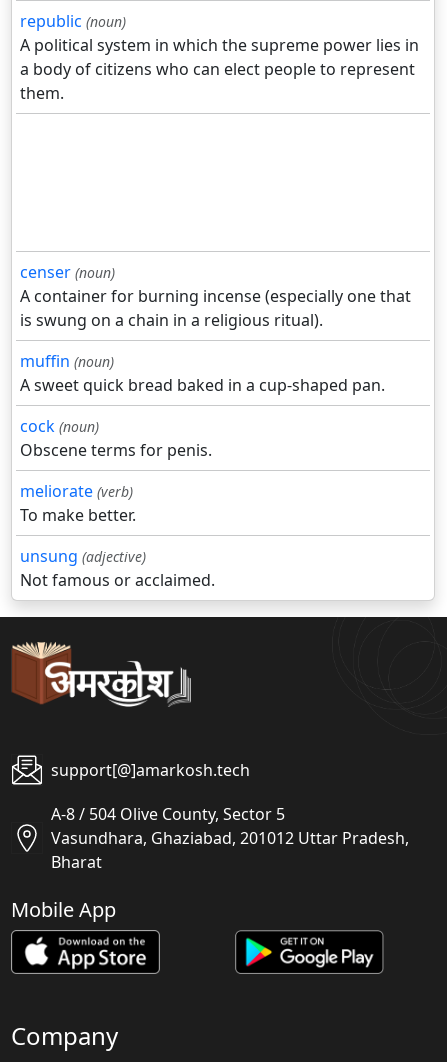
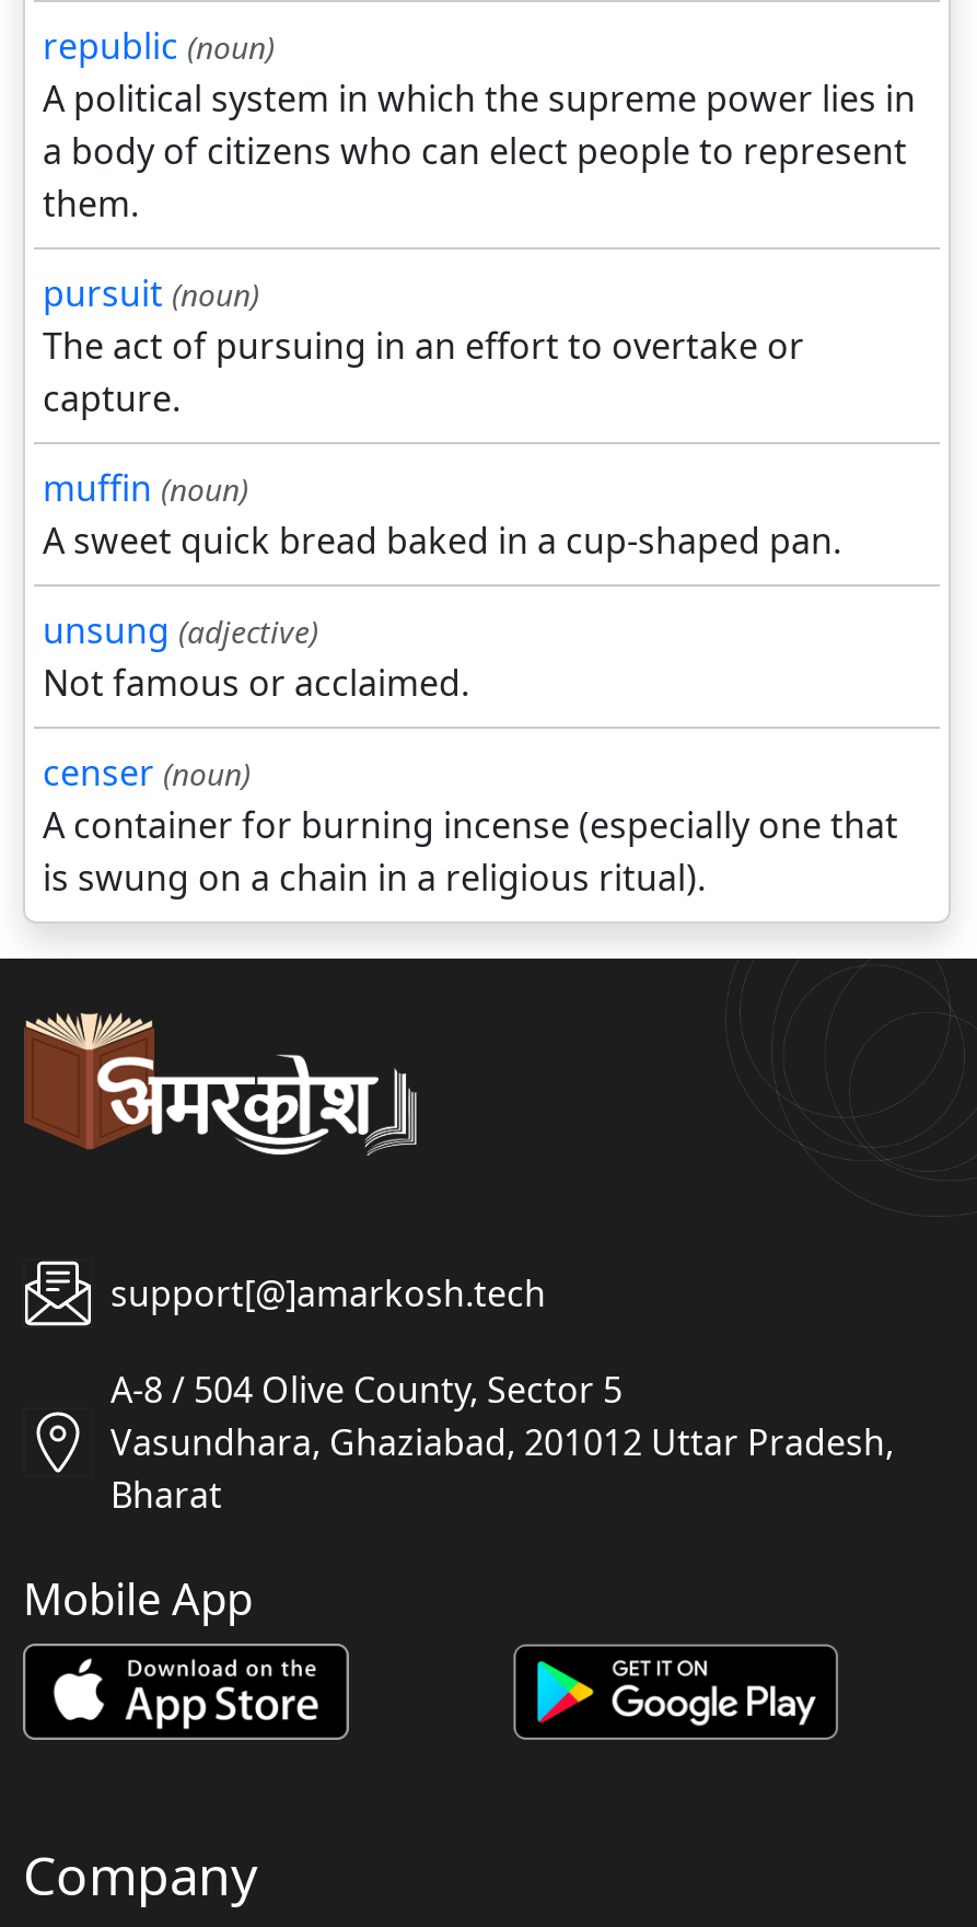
none -> [43,270,804,423] pursuit (noun) | The act of pursuing in an effort to overtake or | capture.
moved [20,261,411,331] -> [43,749,898,902]: censer (noun) | A container for burning incense (especially one that | is swung on a chain in a religious ritual).
moved [20,350,385,396] -> [43,464,841,565]: muffin (noun) | A sweet quick bread baked in a cup-shaped pan.
[20,415,212,526] cock (noun) | Obscene terms for penis. | meliorate (verb) | To make better. -> none
moved [20,545,215,591] -> [43,607,469,707]: unsung (adjective) | Not famous or acclaimed.

